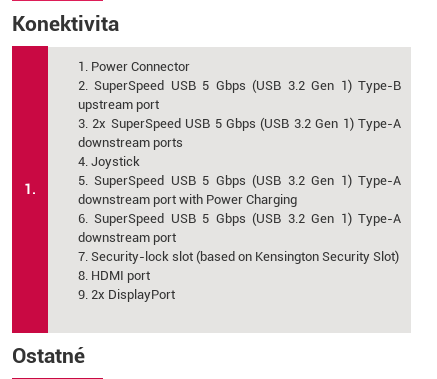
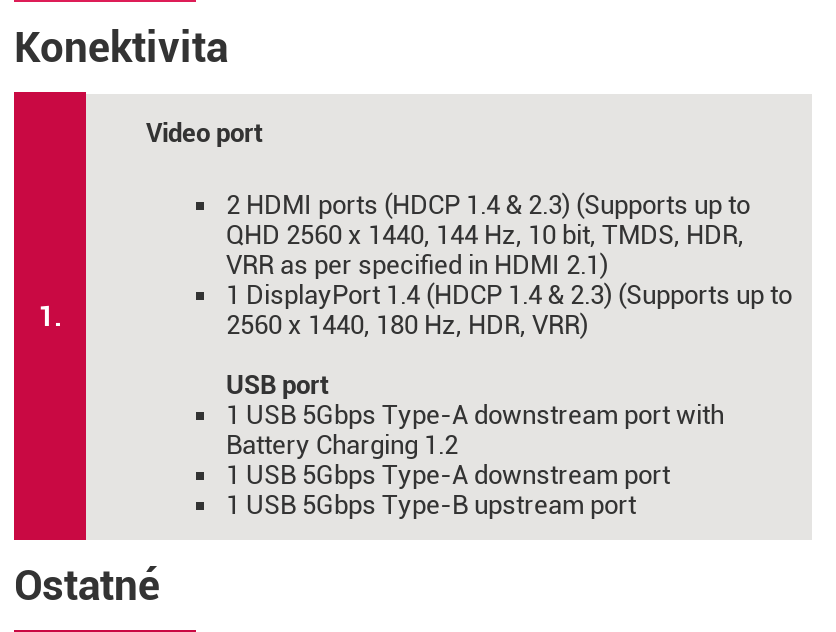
[78,59,401,302] 1. Power Connector | 2. SuperSpeed USB 5 Gbps (USB 3.2 Gen 1) Type-B | upstream port | 3. 2x SuperSpeed USB 5 Gbps (USB 3.2 Gen 1) Type-A | downstream ports | 4. Joystick | 5. SuperSpeed USB 5 Gbps (USB 3.2 Gen 1) Type-A | downstream port with Power Charging | 6. SuperSpeed USB 5 Gbps (USB 3.2 Gen 1) Type-A | downstream port | 7. Security-lock slot (based on Kensington Security Slot) | 8. HDMI port | 9. 2x DisplayPort -> [146,118,792,520] Video port | 2 HDMI ports (HDCP 1.4 & 2.3) (Supports up to | QHD 2560 x 1440, 144 Hz, 10 bit, TMDS, HDR, | VRR as per specified in HDMI 2.1) | 1 DisplayPort 1.4 (HDCP 1.4 & 2.3) (Supports up to | 2560 x 1440, 180 Hz, HDR, VRR) | USB port | 1 USB 5Gbps Type-A downstream port with | Battery Charging 1.2 | 1 USB 5Gbps Type-A downstream port | 1 USB 5Gbps Type-B upstream port

